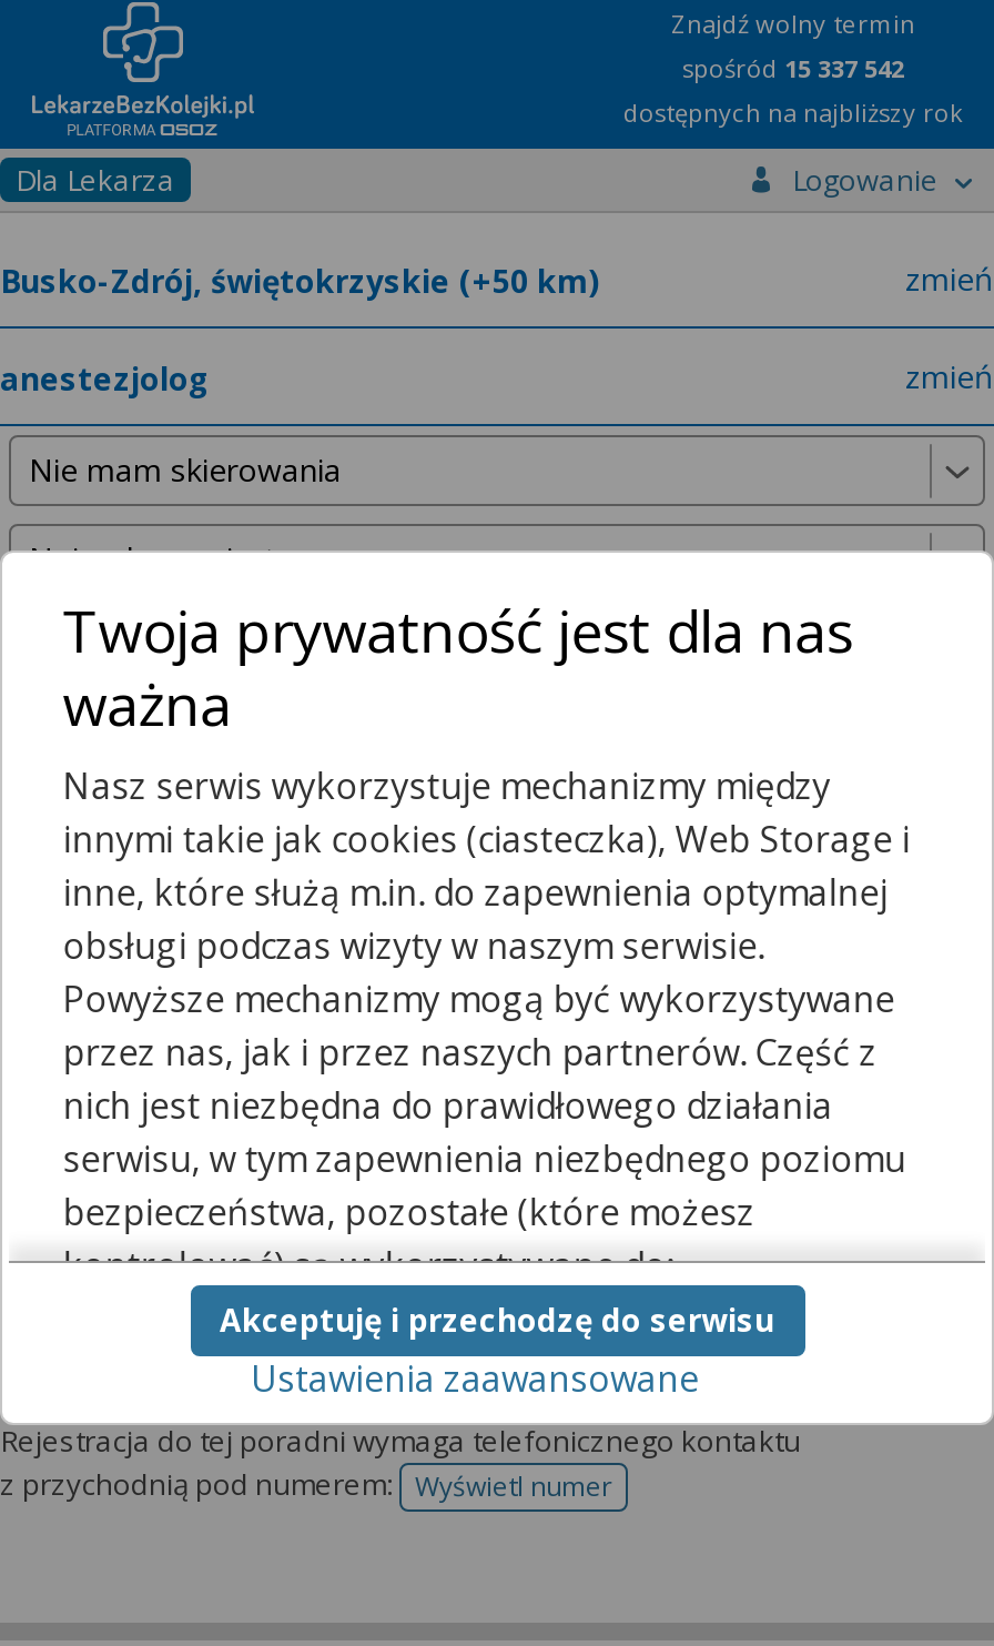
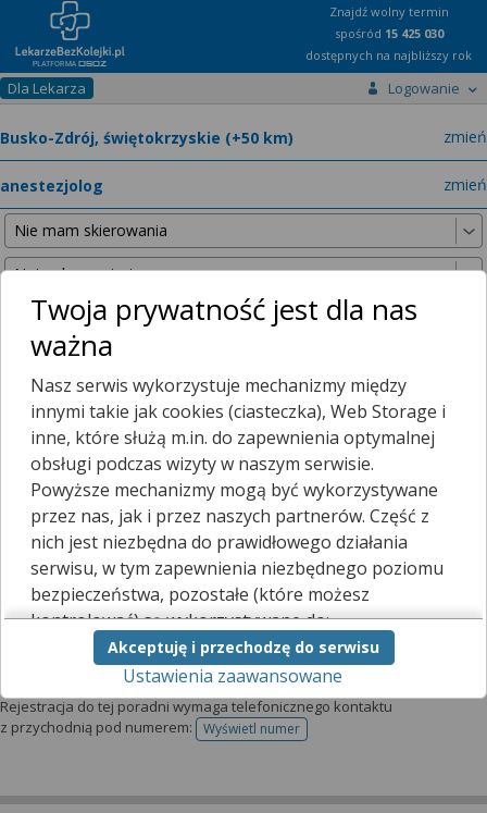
[682,51,904,84] spośród 15 337 542 -> [334,25,443,41] spośród 15 425 030

